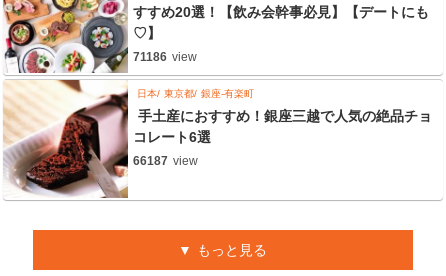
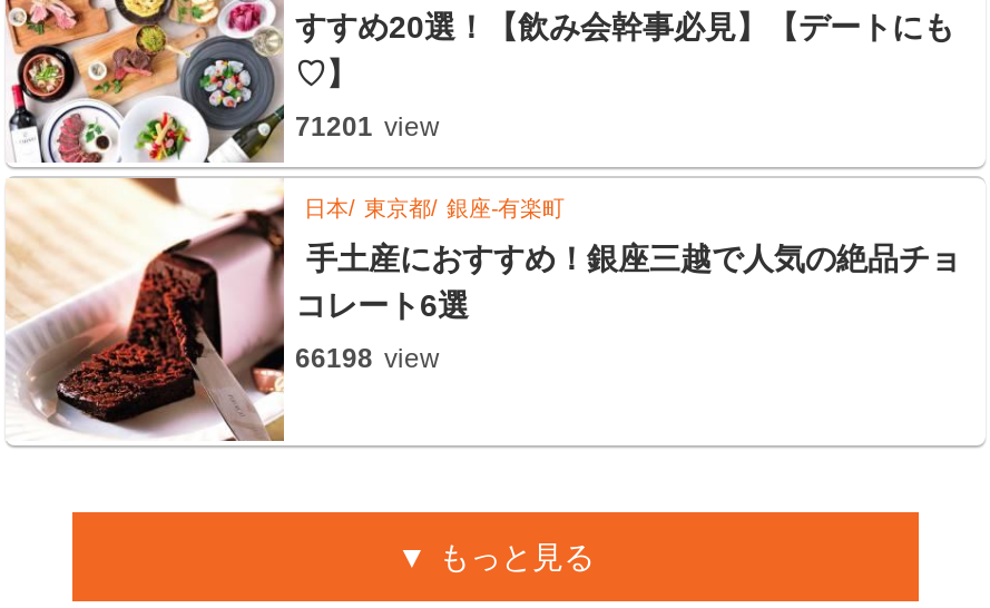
[133,50,197,64] 71186 view -> [295,111,440,142] 71201 view
[133,154,198,168] 66187 view -> [295,343,440,374] 66198 view

